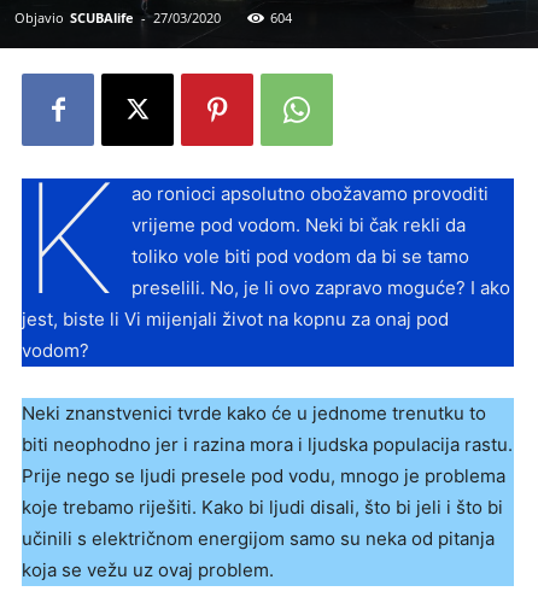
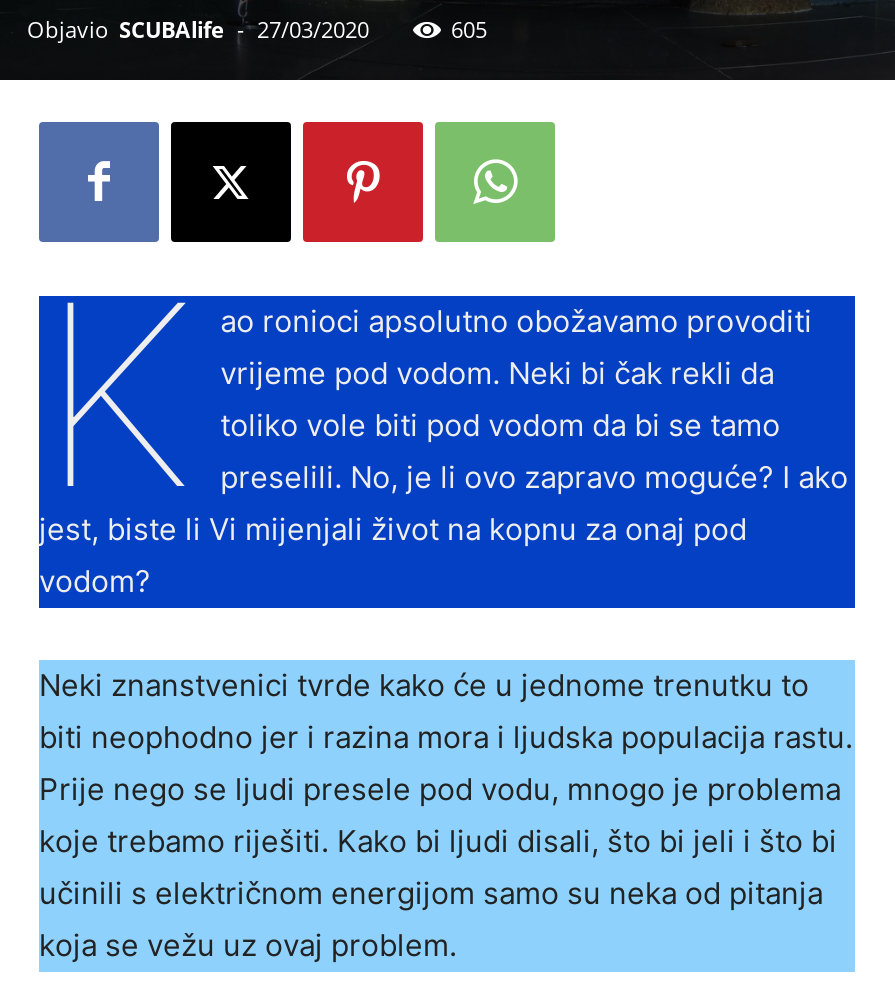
[270,9,292,27] 604 -> [451,15,487,45] 605

